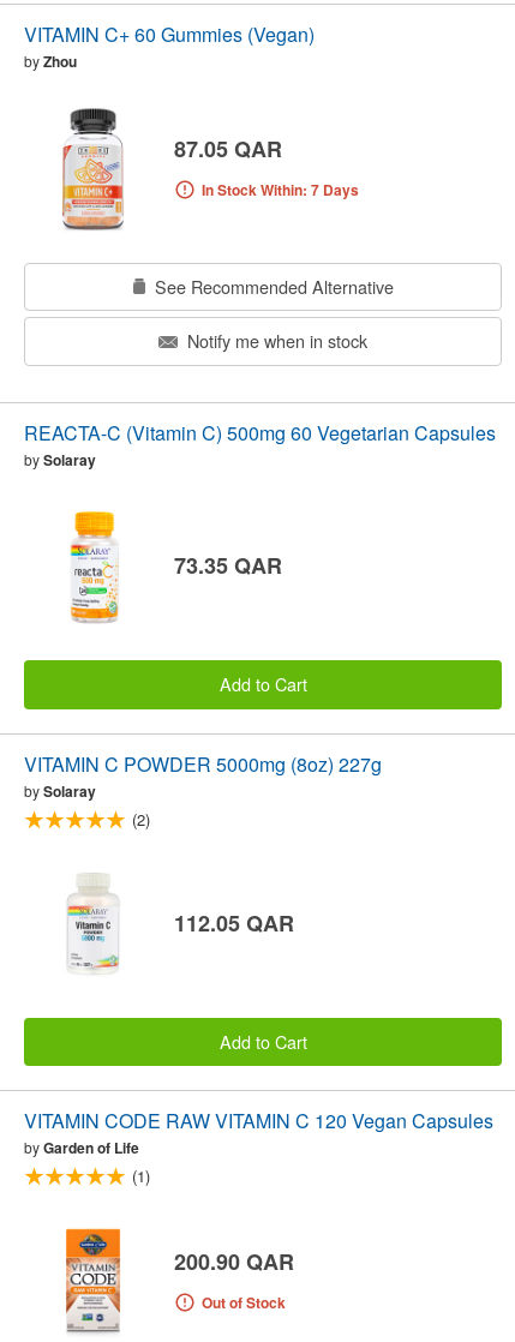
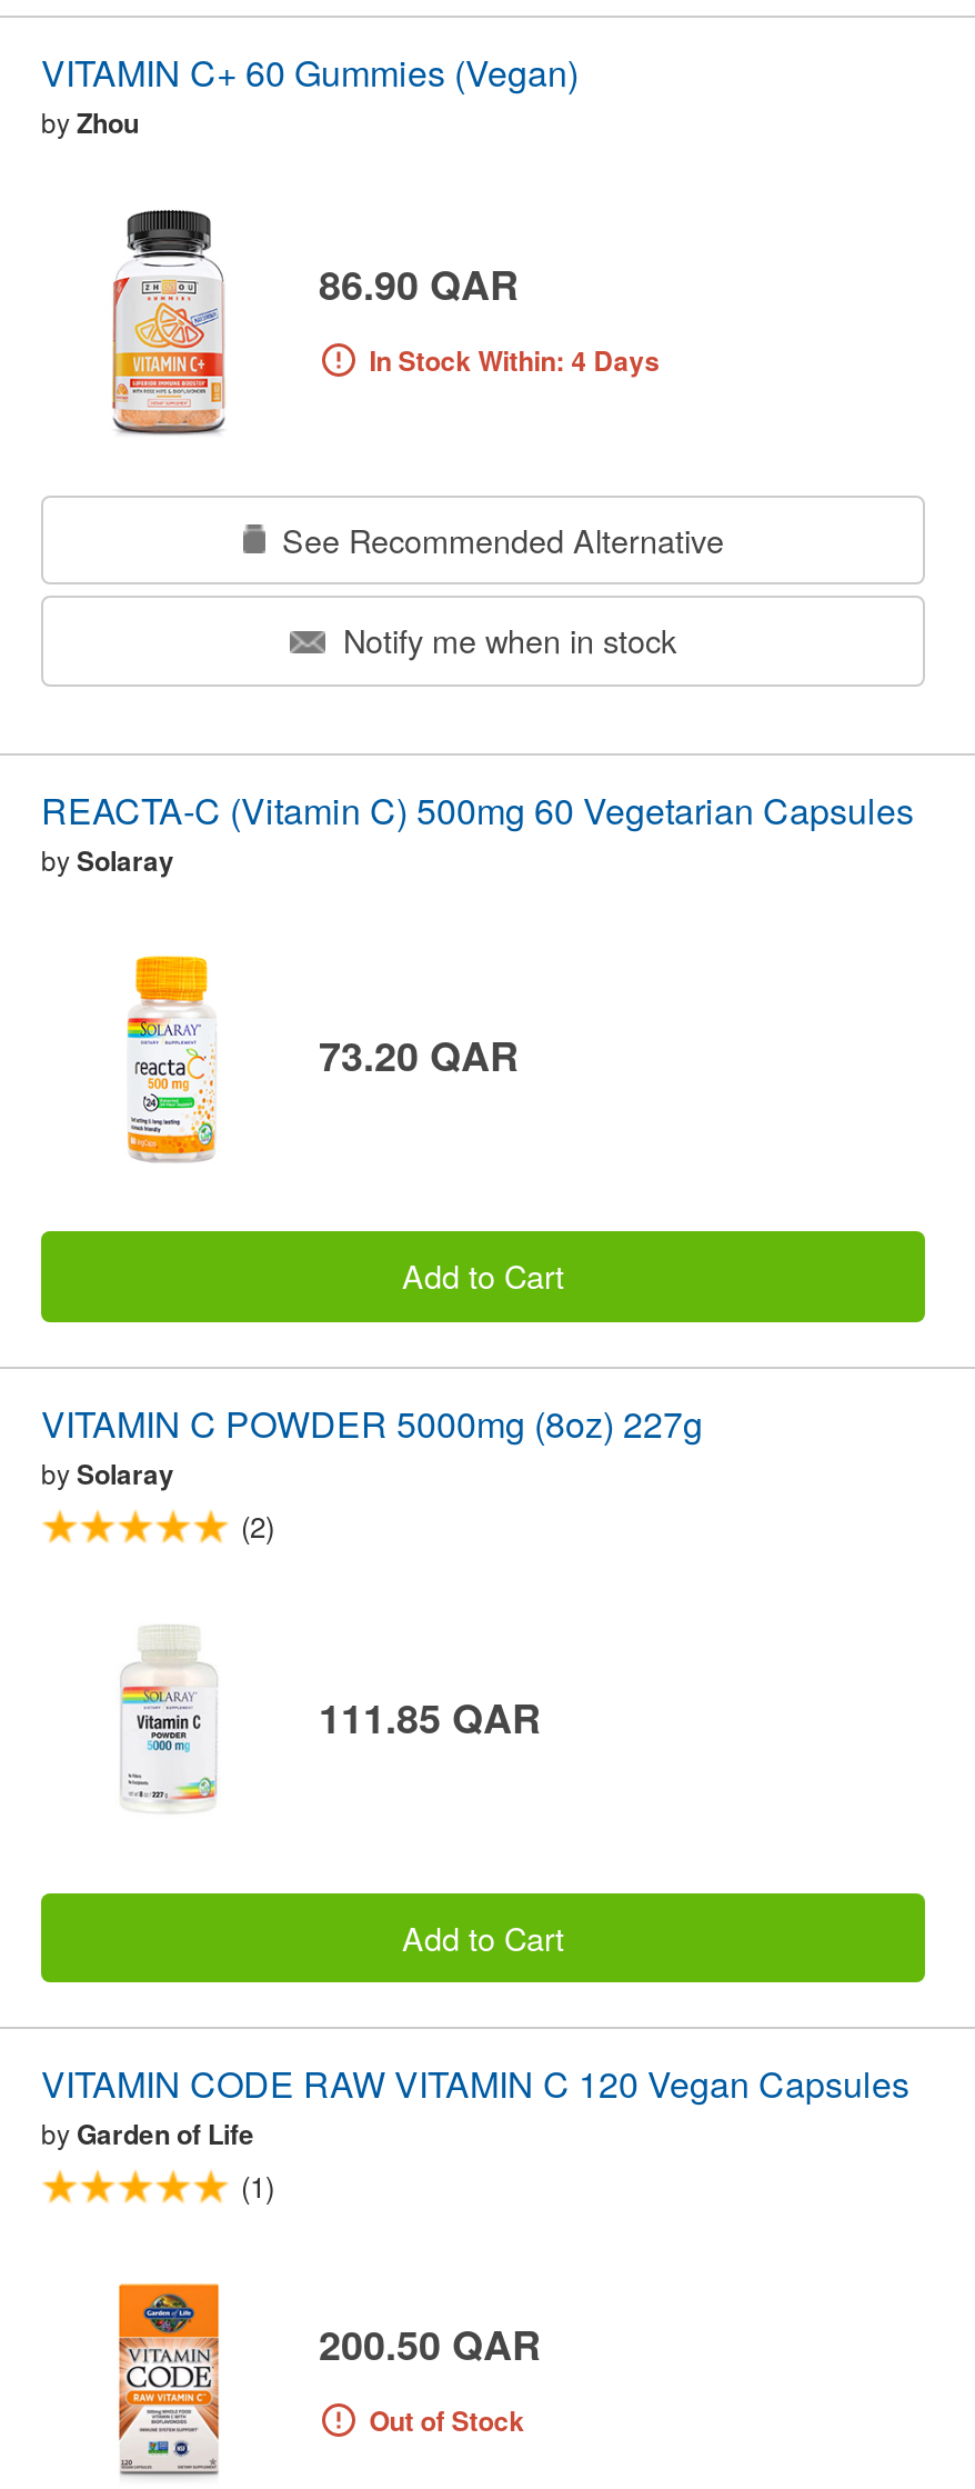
[174,133,282,164] 87.05 QAR -> [319,256,519,313] 86.90 QAR
[201,179,359,200] In Stock Within: 7 Days -> [369,340,660,380] In Stock Within: 4 Days
[174,550,282,581] 73.35 QAR -> [319,1026,519,1084] 73.20 QAR
[174,907,294,938] 112.05 QAR -> [319,1688,541,1746] 111.85 QAR
[174,1246,294,1277] 200.90 QAR -> [319,2316,541,2374] 200.50 QAR

